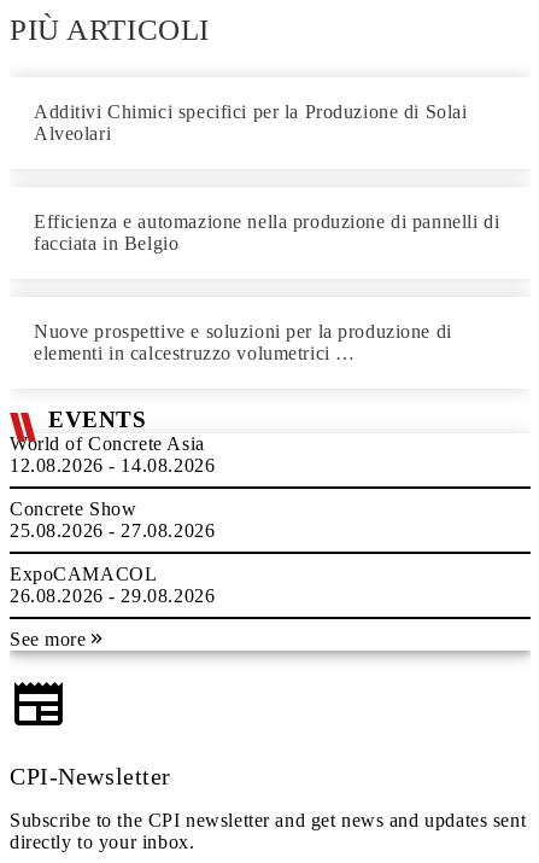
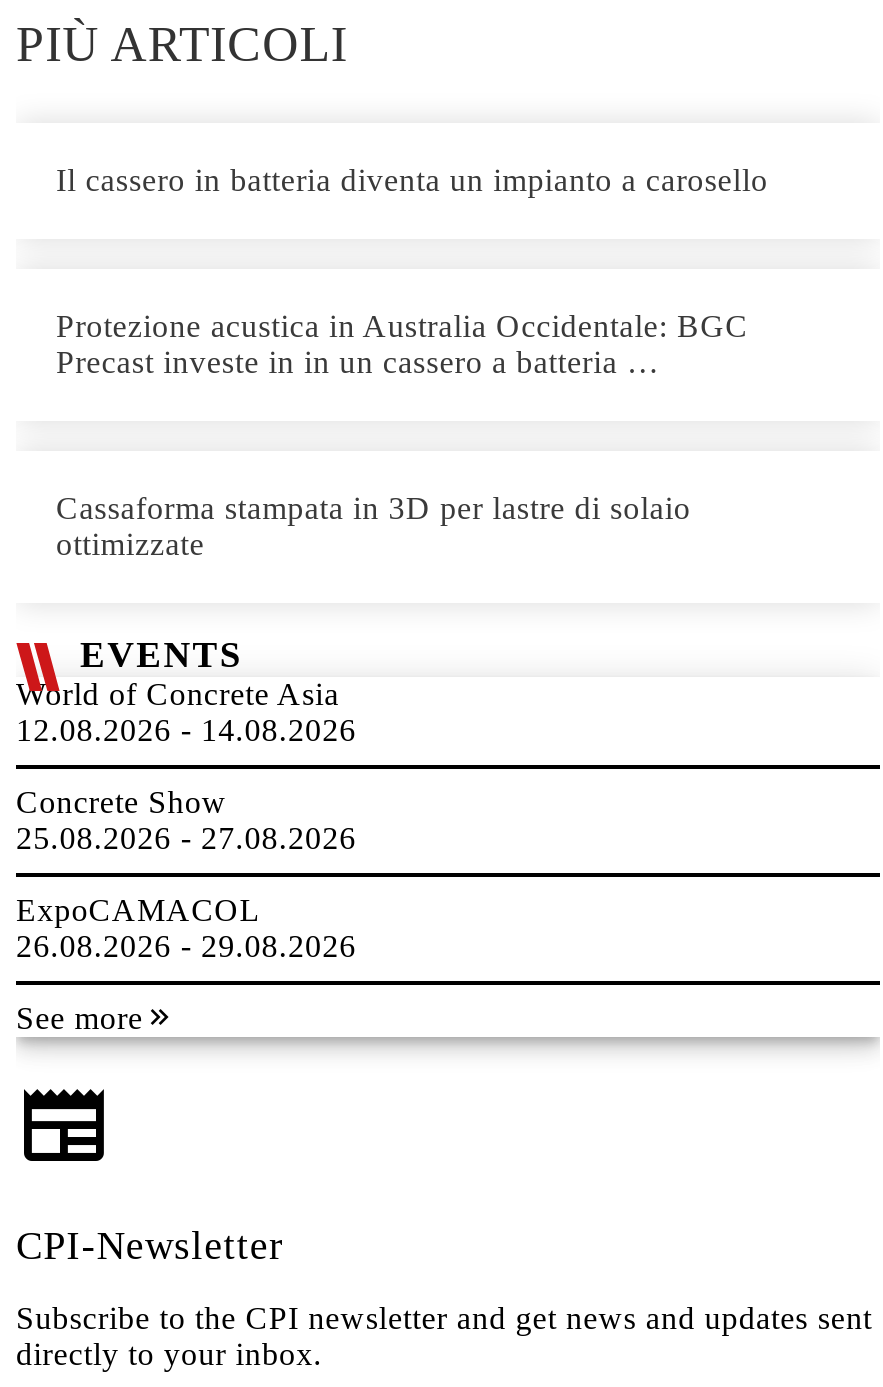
[34,101,467,144] Additivi Chimici specifici per la Produzione di Solai | Alveolari -> [56,163,768,197] Il cassero in batteria diventa un impianto a carosello
[34,211,500,253] Efficienza e automazione nella produzione di pannelli di | facciata in Belgio -> [56,309,748,379] Protezione acustica in Australia Occidentale: BGC | Precast investe in in un cassero a batteria …
[34,321,452,363] Nuove prospettive e soluzioni per la produzione di | elementi in calcestruzzo volumetrici … -> [56,491,691,561] Cassaforma stampata in 3D per lastre di solaio | ottimizzate

